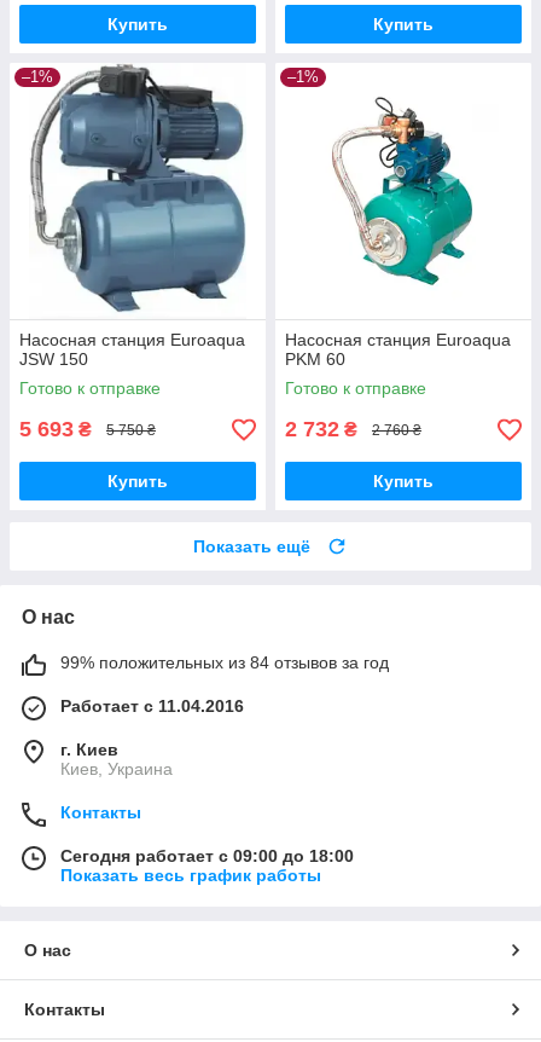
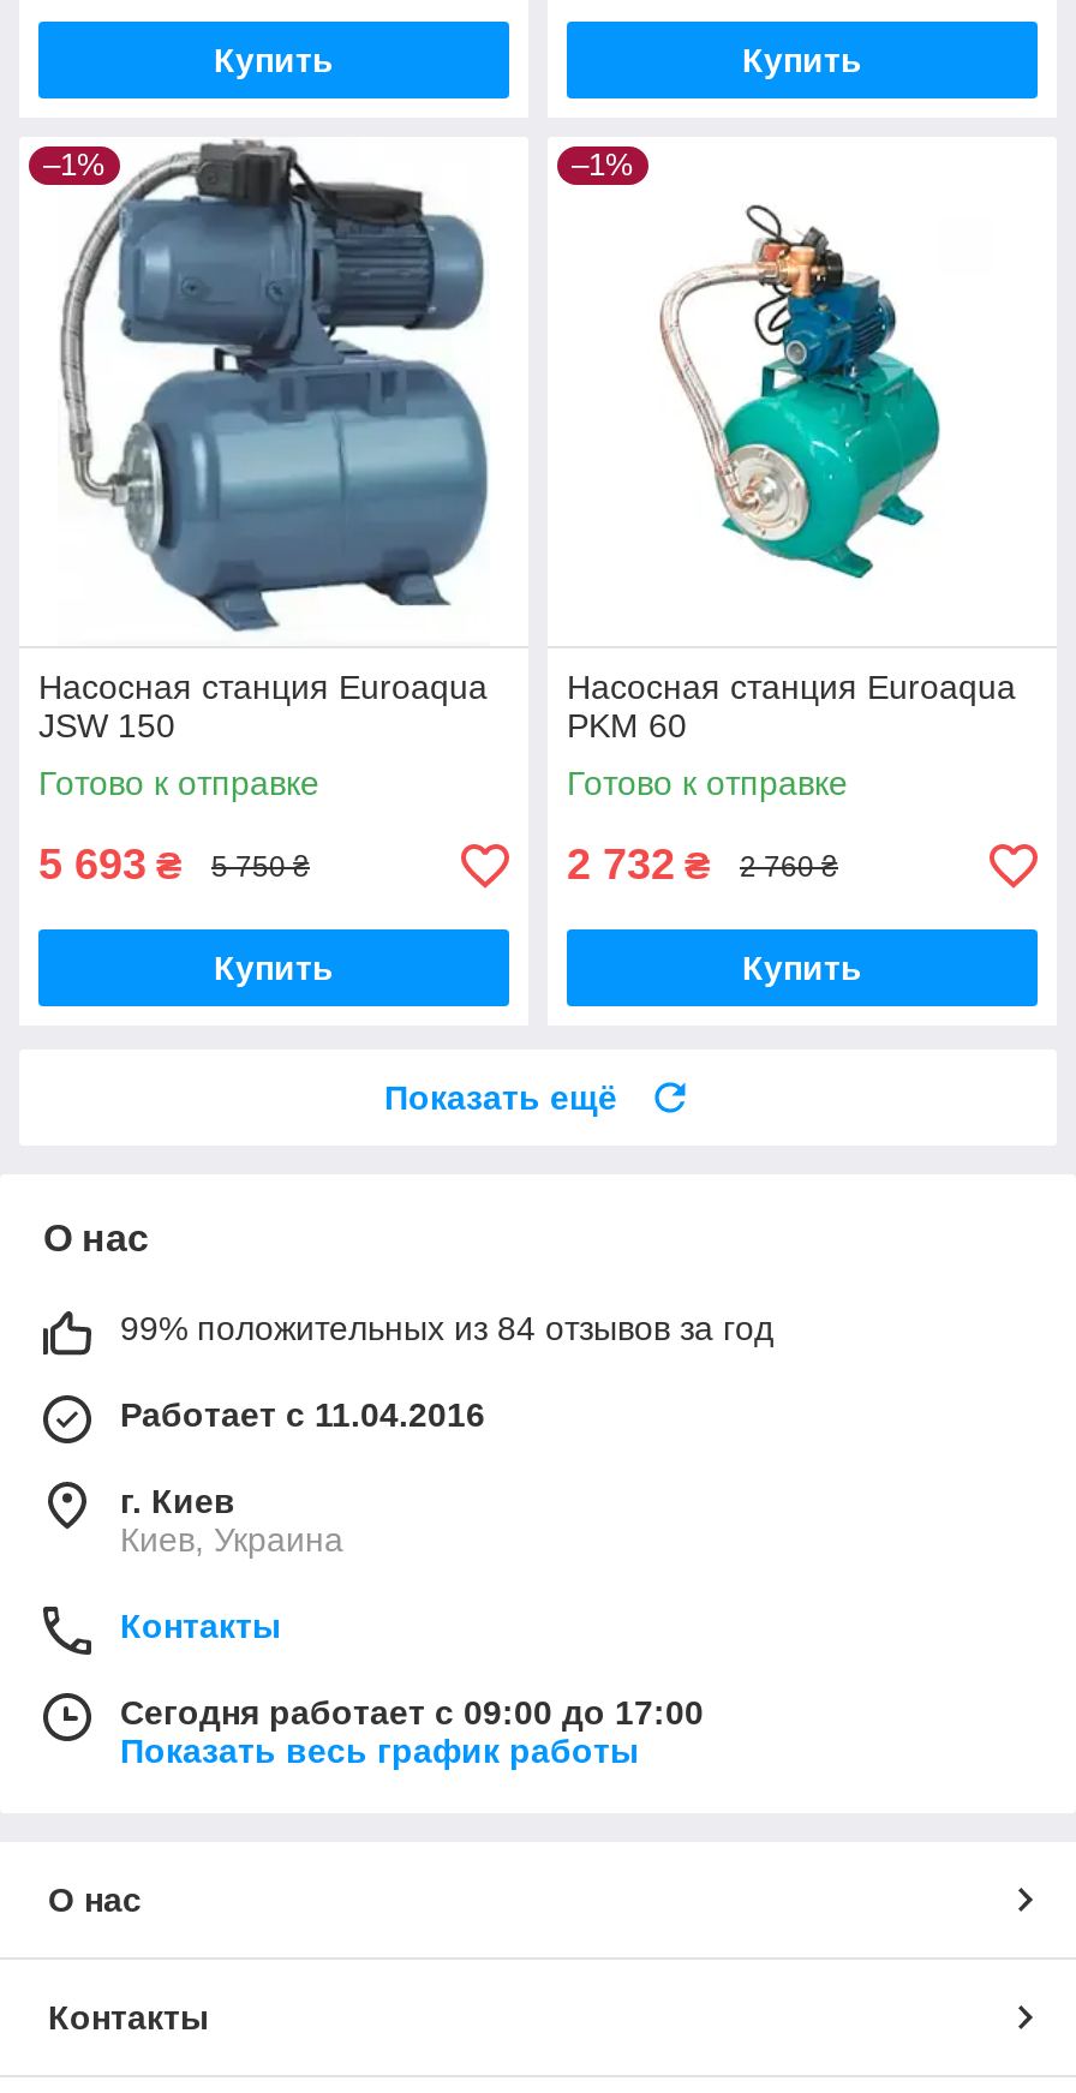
[60,847,354,866] Сегодня работает с 09:00 до 18:00 -> [120,1694,704,1733] Сегодня работает с 09:00 до 17:00

